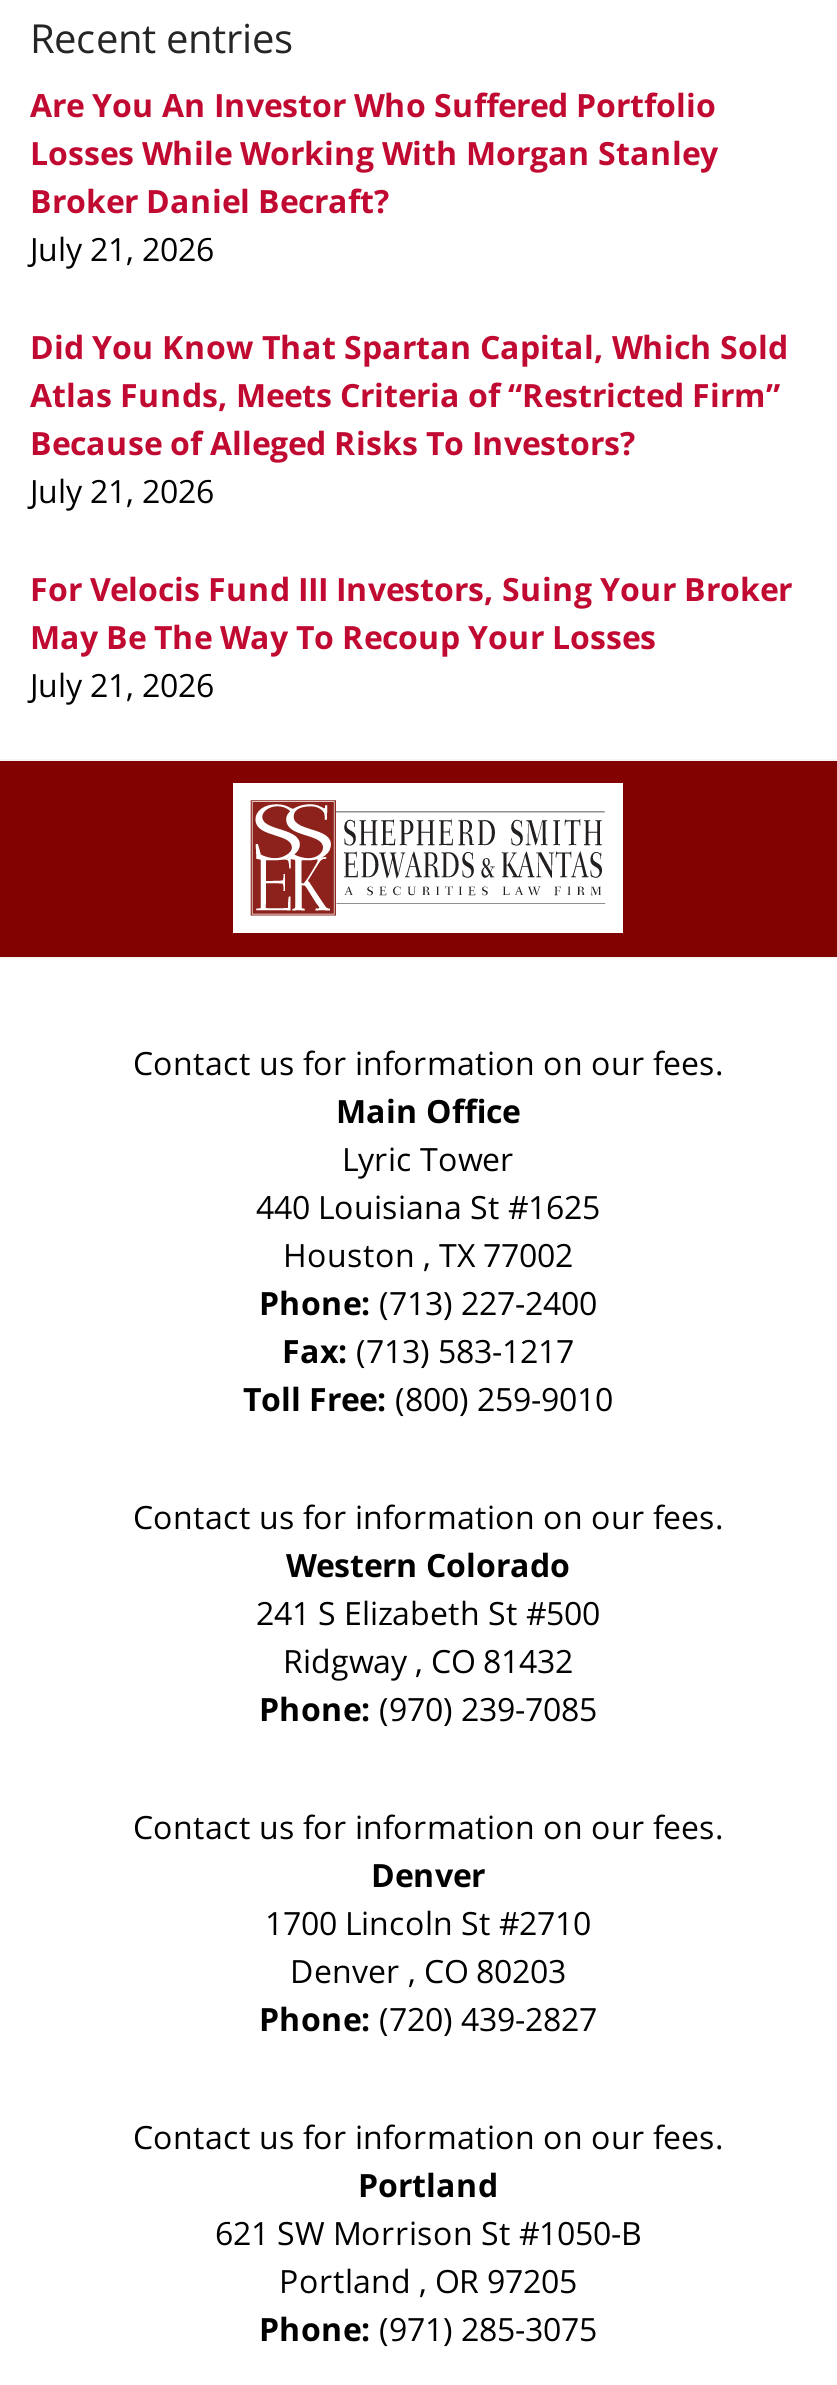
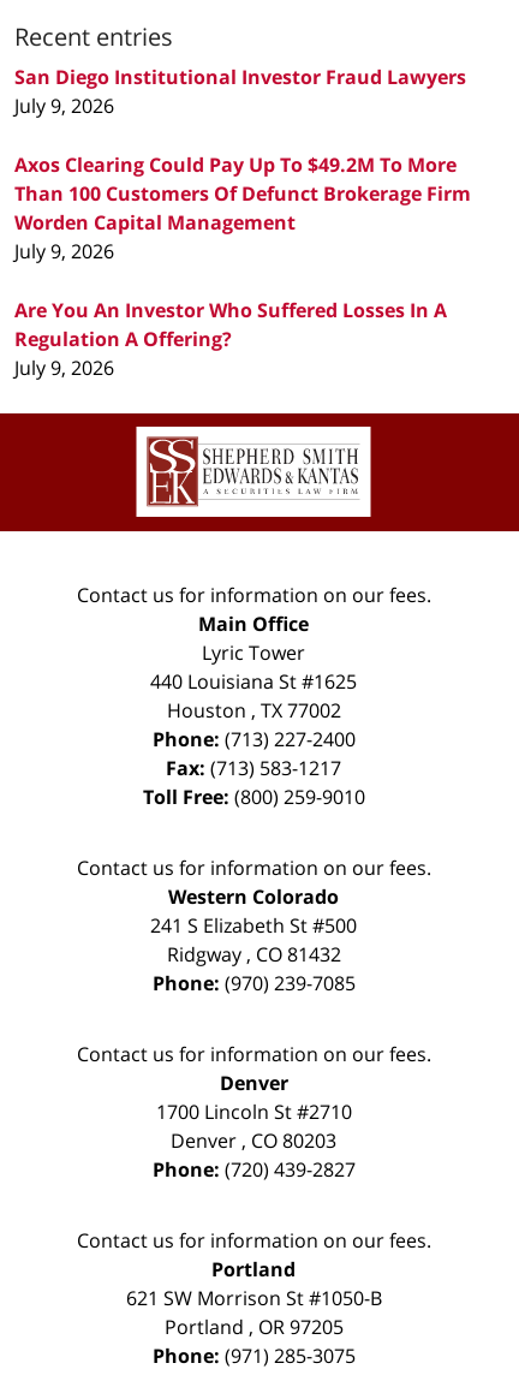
[30,82,718,270] Are You An Investor Who Suffered Portfolio | Losses While Working With Morgan Stanley | Broker Daniel Becraft? | July 21, 2026 -> [14,63,466,118] San Diego Institutional Investor Fraud Lawyers | July 9, 2026
[30,324,788,512] Did You Know That Spartan Capital, Which Sold | Atlas Funds, Meets Criteria of “Restricted Firm” | Because of Alleged Risks To Investors? | July 21, 2026 -> [14,151,471,264] Axos Clearing Could Pay Up To $49.2M To More | Than 100 Customers Of Defunct Brokerage Firm | Worden Capital Management | July 9, 2026
[30,566,792,706] For Velocis Fund III Investors, Suing Your Broker | May Be The Way To Recoup Your Losses | July 21, 2026 -> [14,296,447,380] Are You An Investor Who Suffered Losses In A | Regulation A Offering? | July 9, 2026

